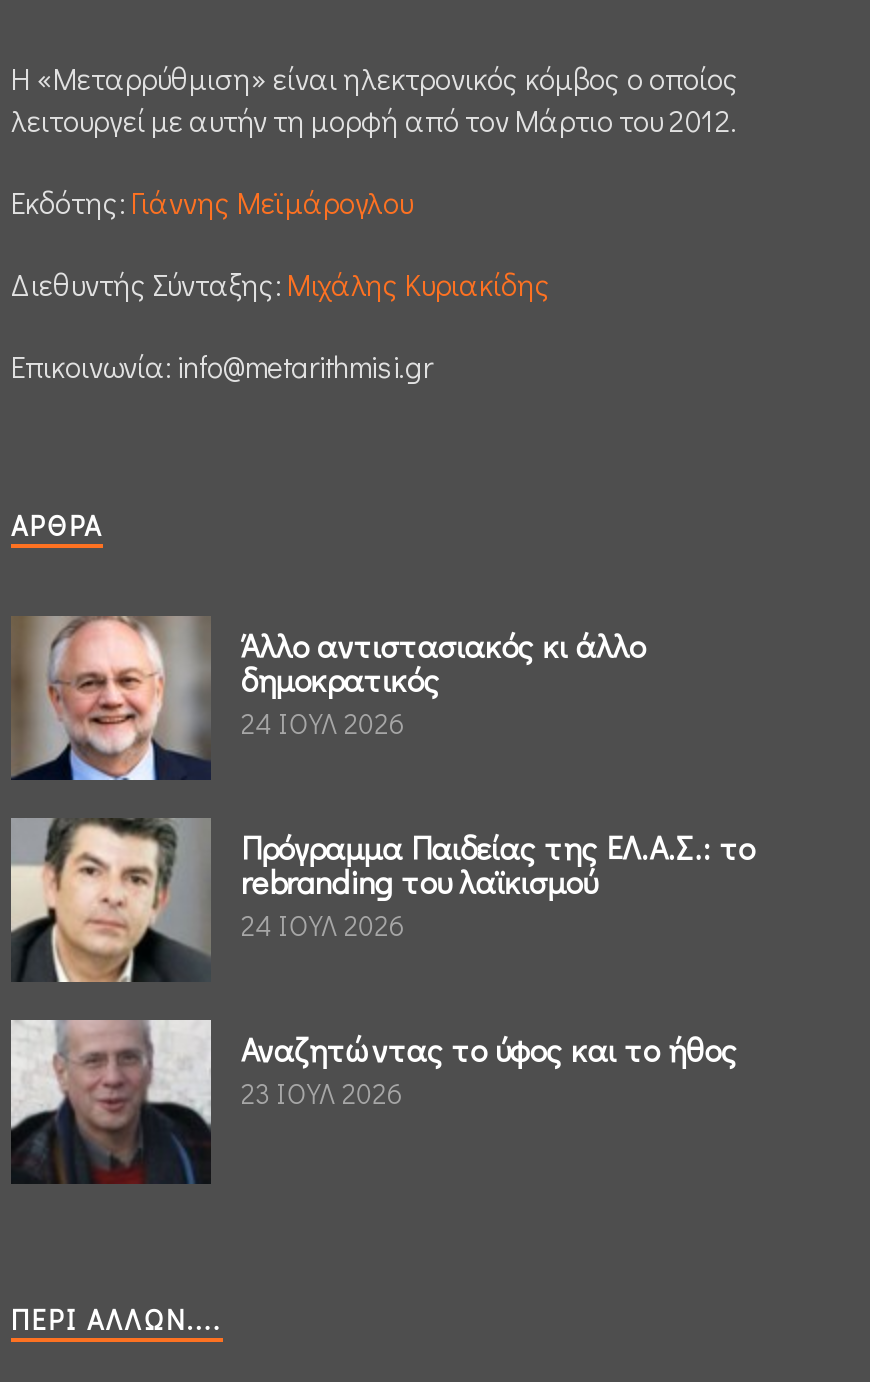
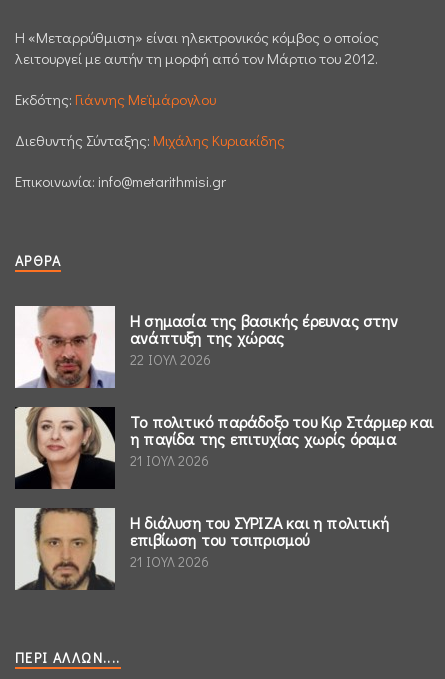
[11,616,645,782] [image] | Άλλο αντιστασιακός κι άλλο | δημοκρατικός | 24 ΙΟΥΛ 2026 -> [14,305,398,389] [image] | Η σημασία της βασικής έρευνας στην | ανάπτυξη της χώρας | 22 ΙΟΥΛ 2026
[11,816,755,984] [image] | Πρόγραμμα Παιδείας της ΕΛ.Α.Σ.: το | rebranding του λαϊκισμού | 24 ΙΟΥΛ 2026 -> [14,406,433,490] [image] | Το πολιτικό παράδοξο του Κιρ Στάρμερ και | η παγίδα της επιτυχίας χωρίς όραμα | 21 ΙΟΥΛ 2026
[9,1018,737,1184] [image] | Αναζητώντας το ύφος και το ήθος | 23 ΙΟΥΛ 2026 -> [14,508,389,591] [image] | Η διάλυση του ΣΥΡΙΖΑ και η πολιτική | επιβίωση του τσιπρισμού | 21 ΙΟΥΛ 2026

